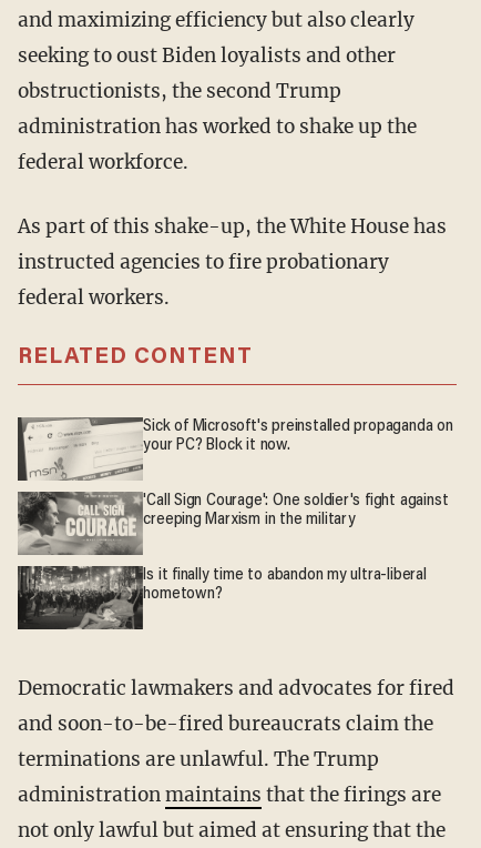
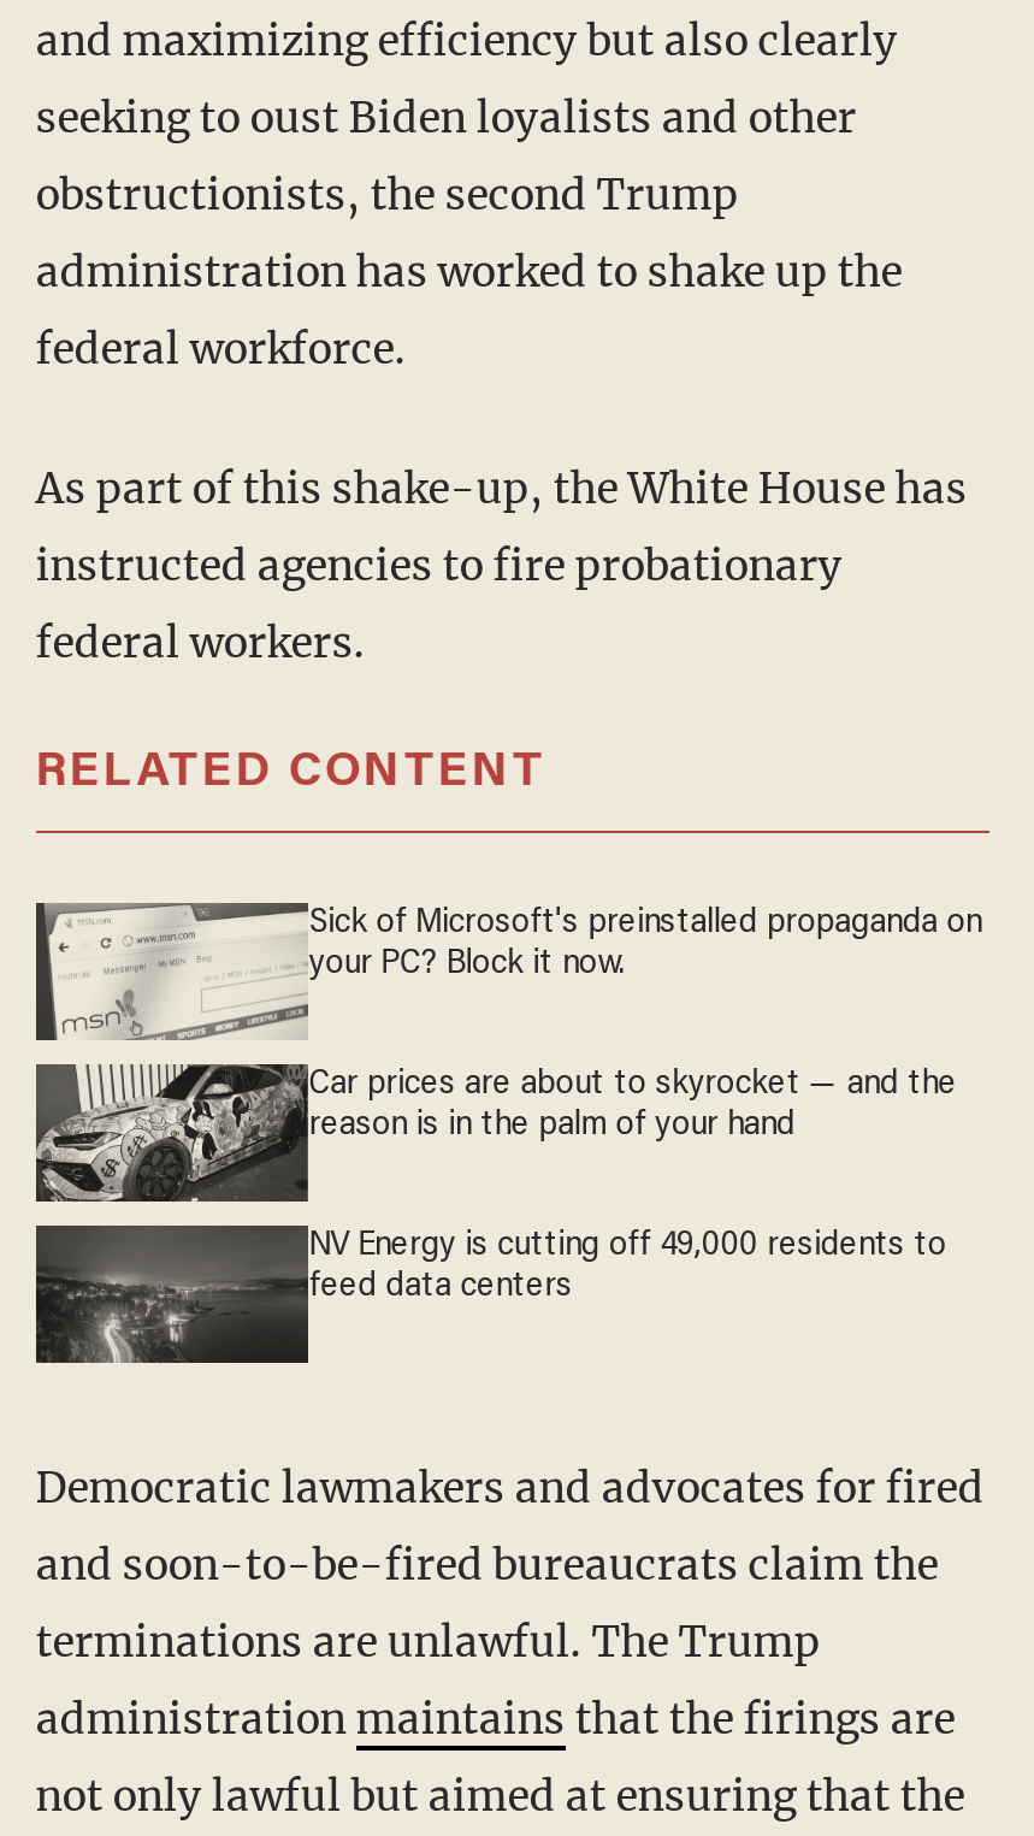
[18,492,448,556] [image] | 'Call Sign Courage': One soldier's fight against | creeping Marxism in the military -> [34,1064,957,1202] [image] | Car prices are about to skyrocket — and the | reason is in the palm of your hand
[18,566,426,630] [image] | Is it finally time to abandon my ultra-liberal | hometown? -> [58,1226,947,1365] [image] | NV Energy is cutting off 49,000 residents to | feed data centers

